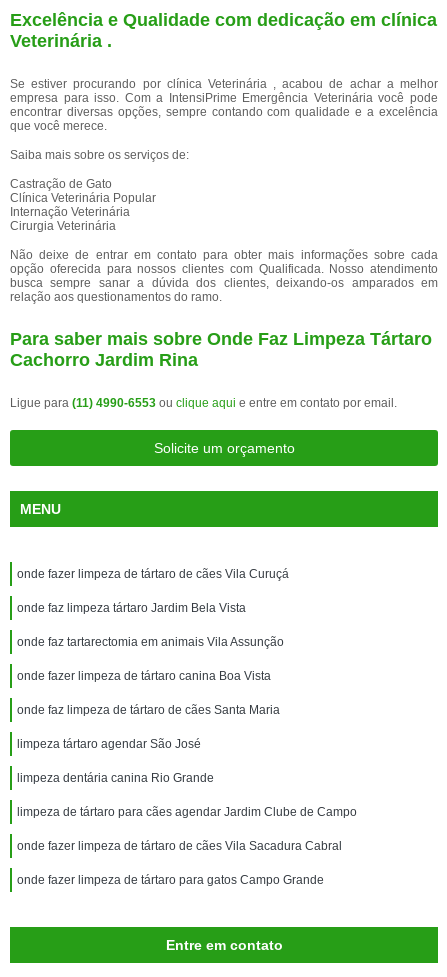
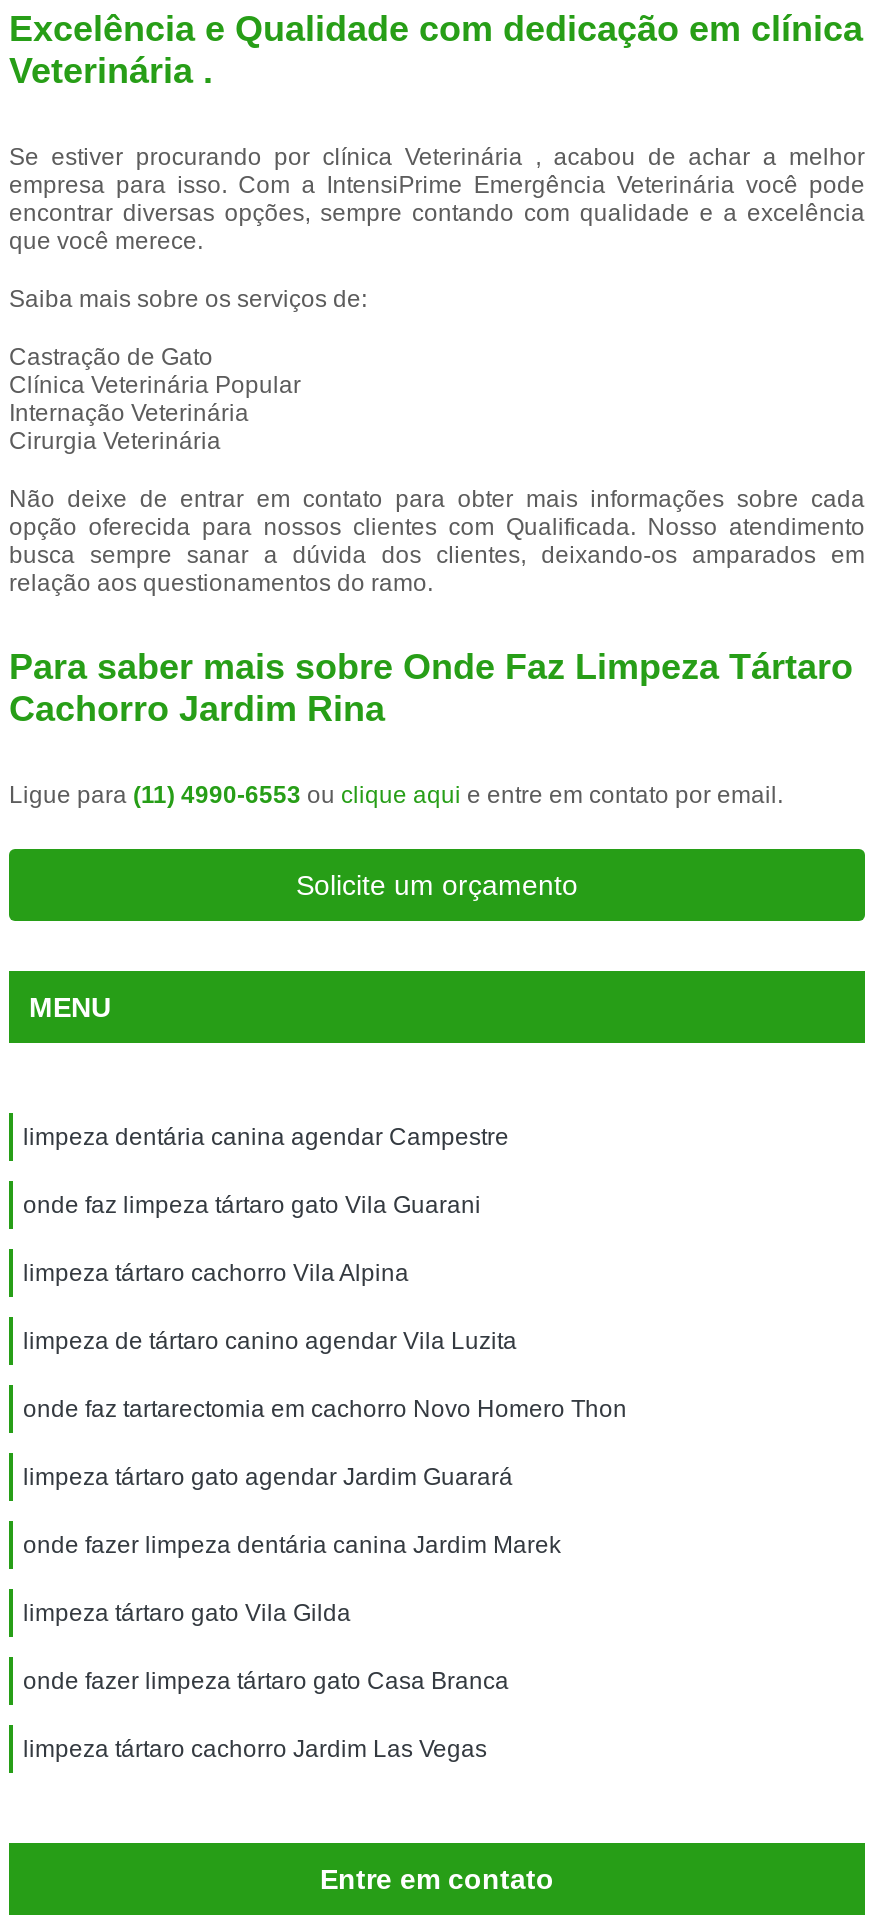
[17,567,289,581] onde fazer limpeza de tártaro de cães Vila Curuçá -> [23,1123,509,1151] limpeza dentária canina agendar Campestre
[17,601,246,615] onde faz limpeza tártaro Jardim Bela Vista -> [23,1191,481,1219] onde faz limpeza tártaro gato Vila Guarani
[17,635,284,649] onde faz tartarectomia em animais Vila Assunção -> [23,1259,409,1287] limpeza tártaro cachorro Vila Alpina
[17,669,271,683] onde fazer limpeza de tártaro canina Boa Vista -> [23,1327,517,1355] limpeza de tártaro canino agendar Vila Luzita
[17,703,280,717] onde faz limpeza de tártaro de cães Santa Maria -> [23,1395,627,1423] onde faz tartarectomia em cachorro Novo Homero Thon
[17,737,201,751] limpeza tártaro agendar São José -> [23,1463,513,1491] limpeza tártaro gato agendar Jardim Guarará
[17,771,214,785] limpeza dentária canina Rio Grande -> [23,1531,561,1559] onde fazer limpeza dentária canina Jardim Marek
[17,805,357,819] limpeza de tártaro para cães agendar Jardim Clube de Campo -> [23,1599,351,1627] limpeza tártaro gato Vila Gilda
[17,839,342,853] onde fazer limpeza de tártaro de cães Vila Sacadura Cabral -> [23,1667,509,1695] onde fazer limpeza tártaro gato Casa Branca
[17,873,324,887] onde fazer limpeza de tártaro para gatos Campo Grande -> [23,1735,487,1763] limpeza tártaro cachorro Jardim Las Vegas

